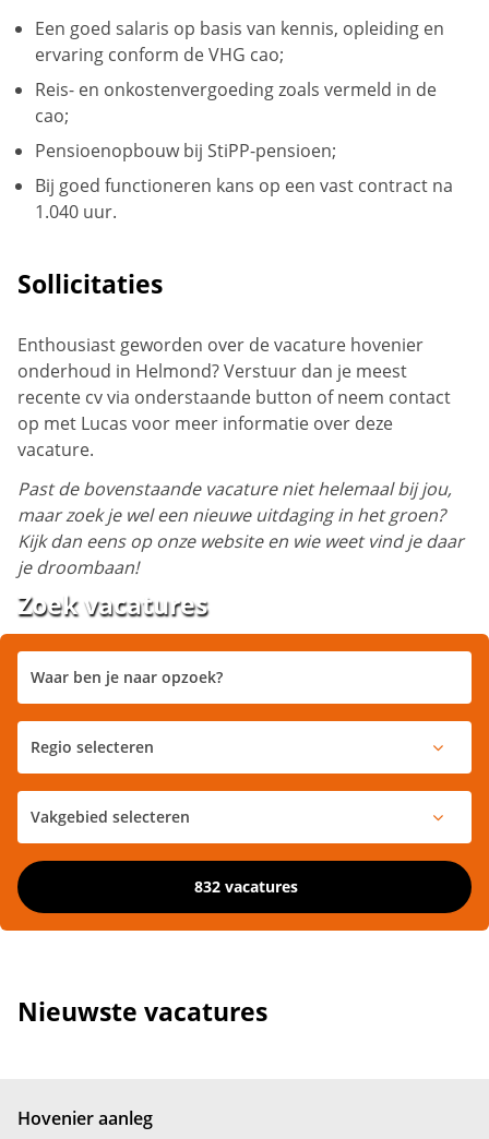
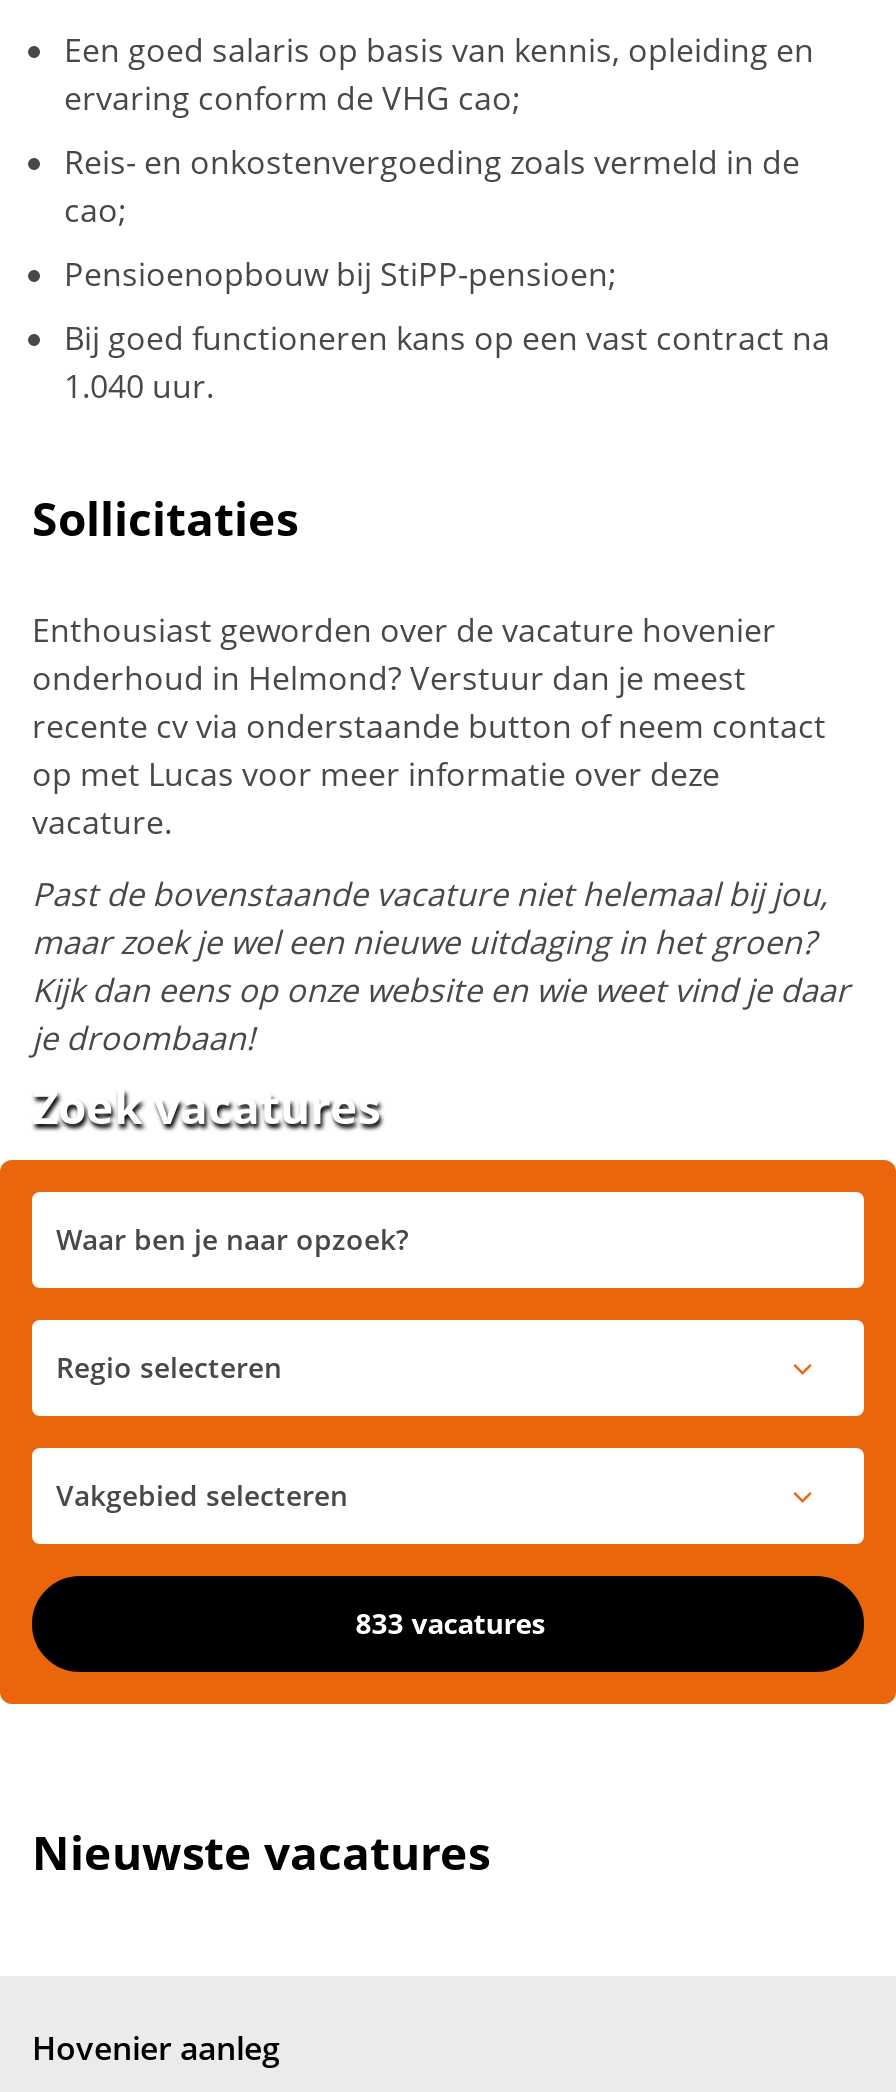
[194,876,298,897] 832 vacatures -> [356,1604,546,1642] 833 vacatures

